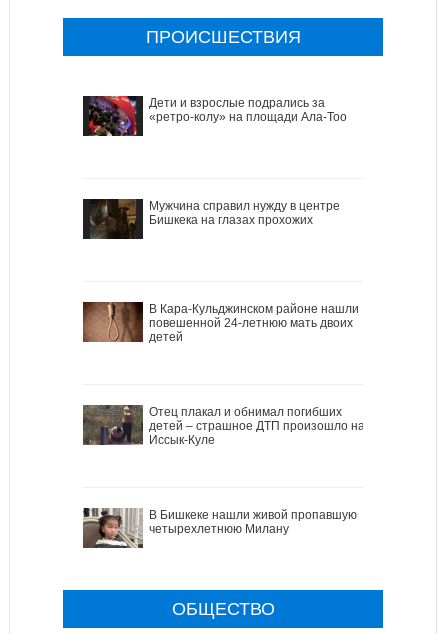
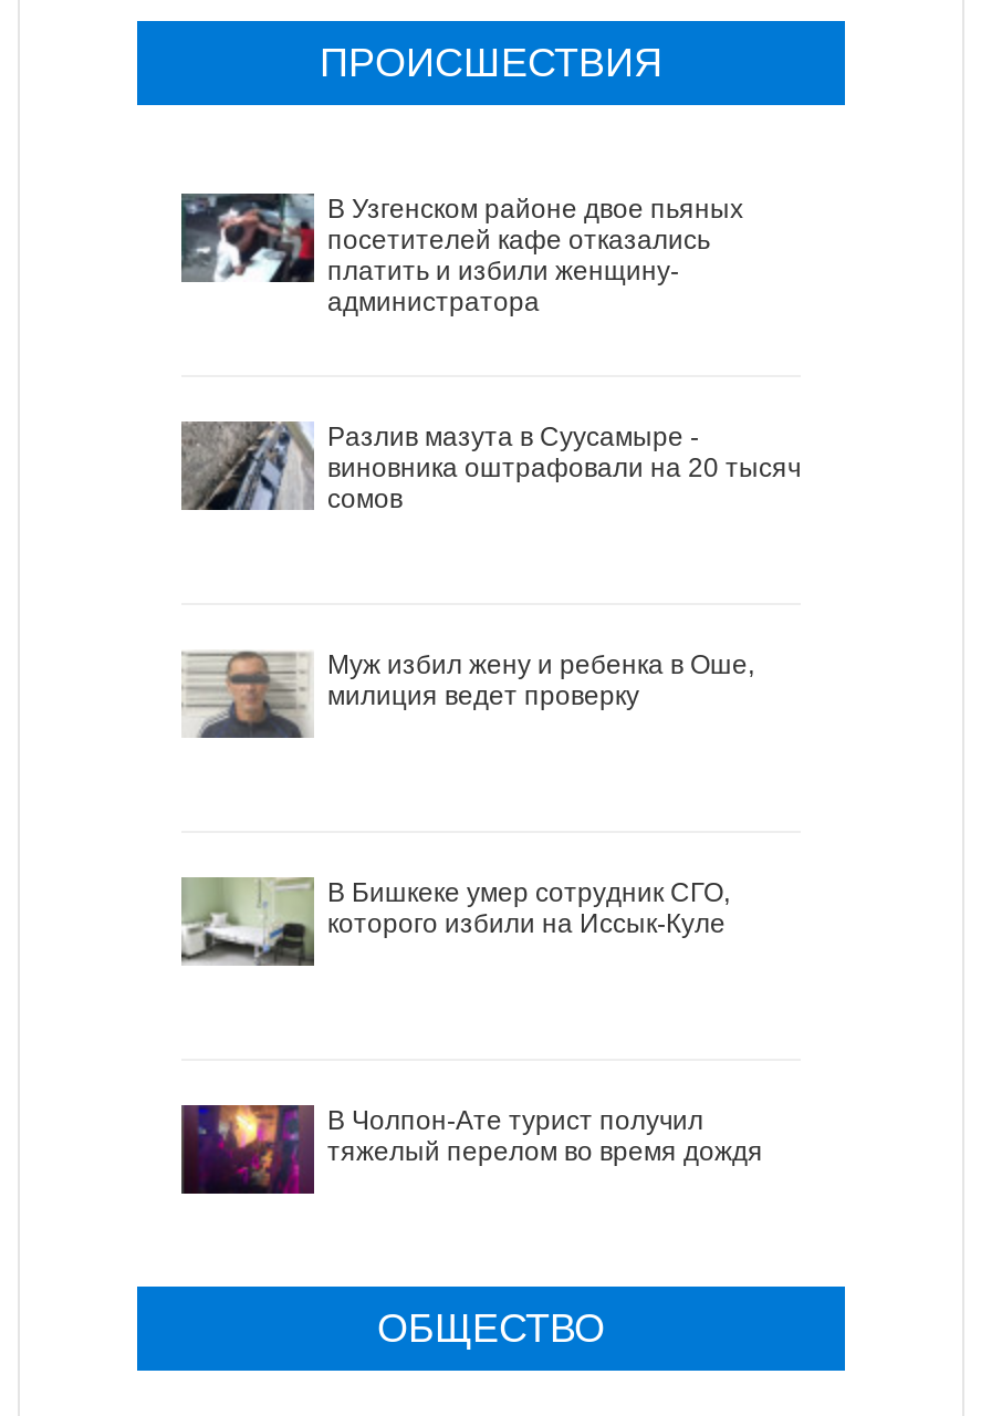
[83,95,347,137] [image] | Дети и взрослые подрались за | «ретро-колу» на площади Ала-Тоо -> [181,191,743,317] [image] | В Узгенском районе двое пьяных | посетителей кафе отказались | платить и избили женщину- | администратора
[83,199,340,240] [image] | Мужчина справил нужду в центре | Бишкека на глазах прохожих -> [181,421,801,514] [image] | Разлив мазута в Суусамыре - | виновника оштрафовали на 20 тысяч | сомов
[82,301,359,344] [image] | В Кара-Кульджинском районе нашли | повешенной 24-летнюю мать двоих | детей -> [181,649,754,740] [image] | Муж избил жену и ребенка в Оше, | милиция ведет проверку
[82,405,365,447] [image] | Отец плакал и обнимал погибших | детей – страшное ДТП произошло на | Иссык-Куле -> [181,877,730,966] [image] | В Бишкеке умер сотрудник СГО, | которого избили на Иссык-Куле
[83,508,357,549] [image] | В Бишкеке нашли живой пропавшую | четырехлетнюю Милану -> [181,1105,763,1194] [image] | В Чолпон-Ате турист получил | тяжелый перелом во время дождя

